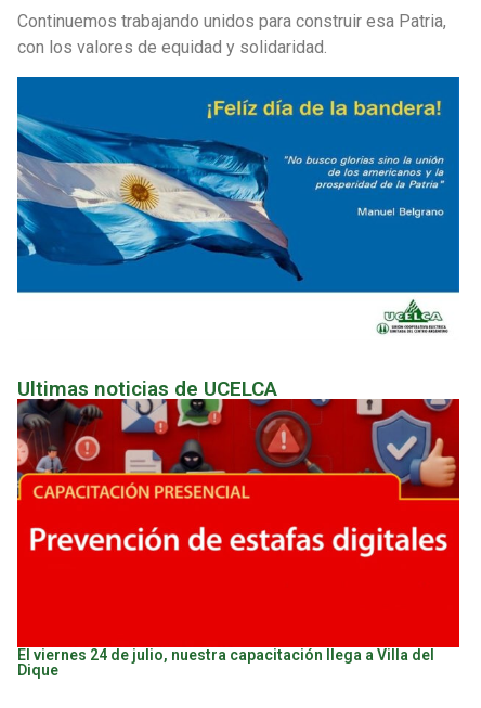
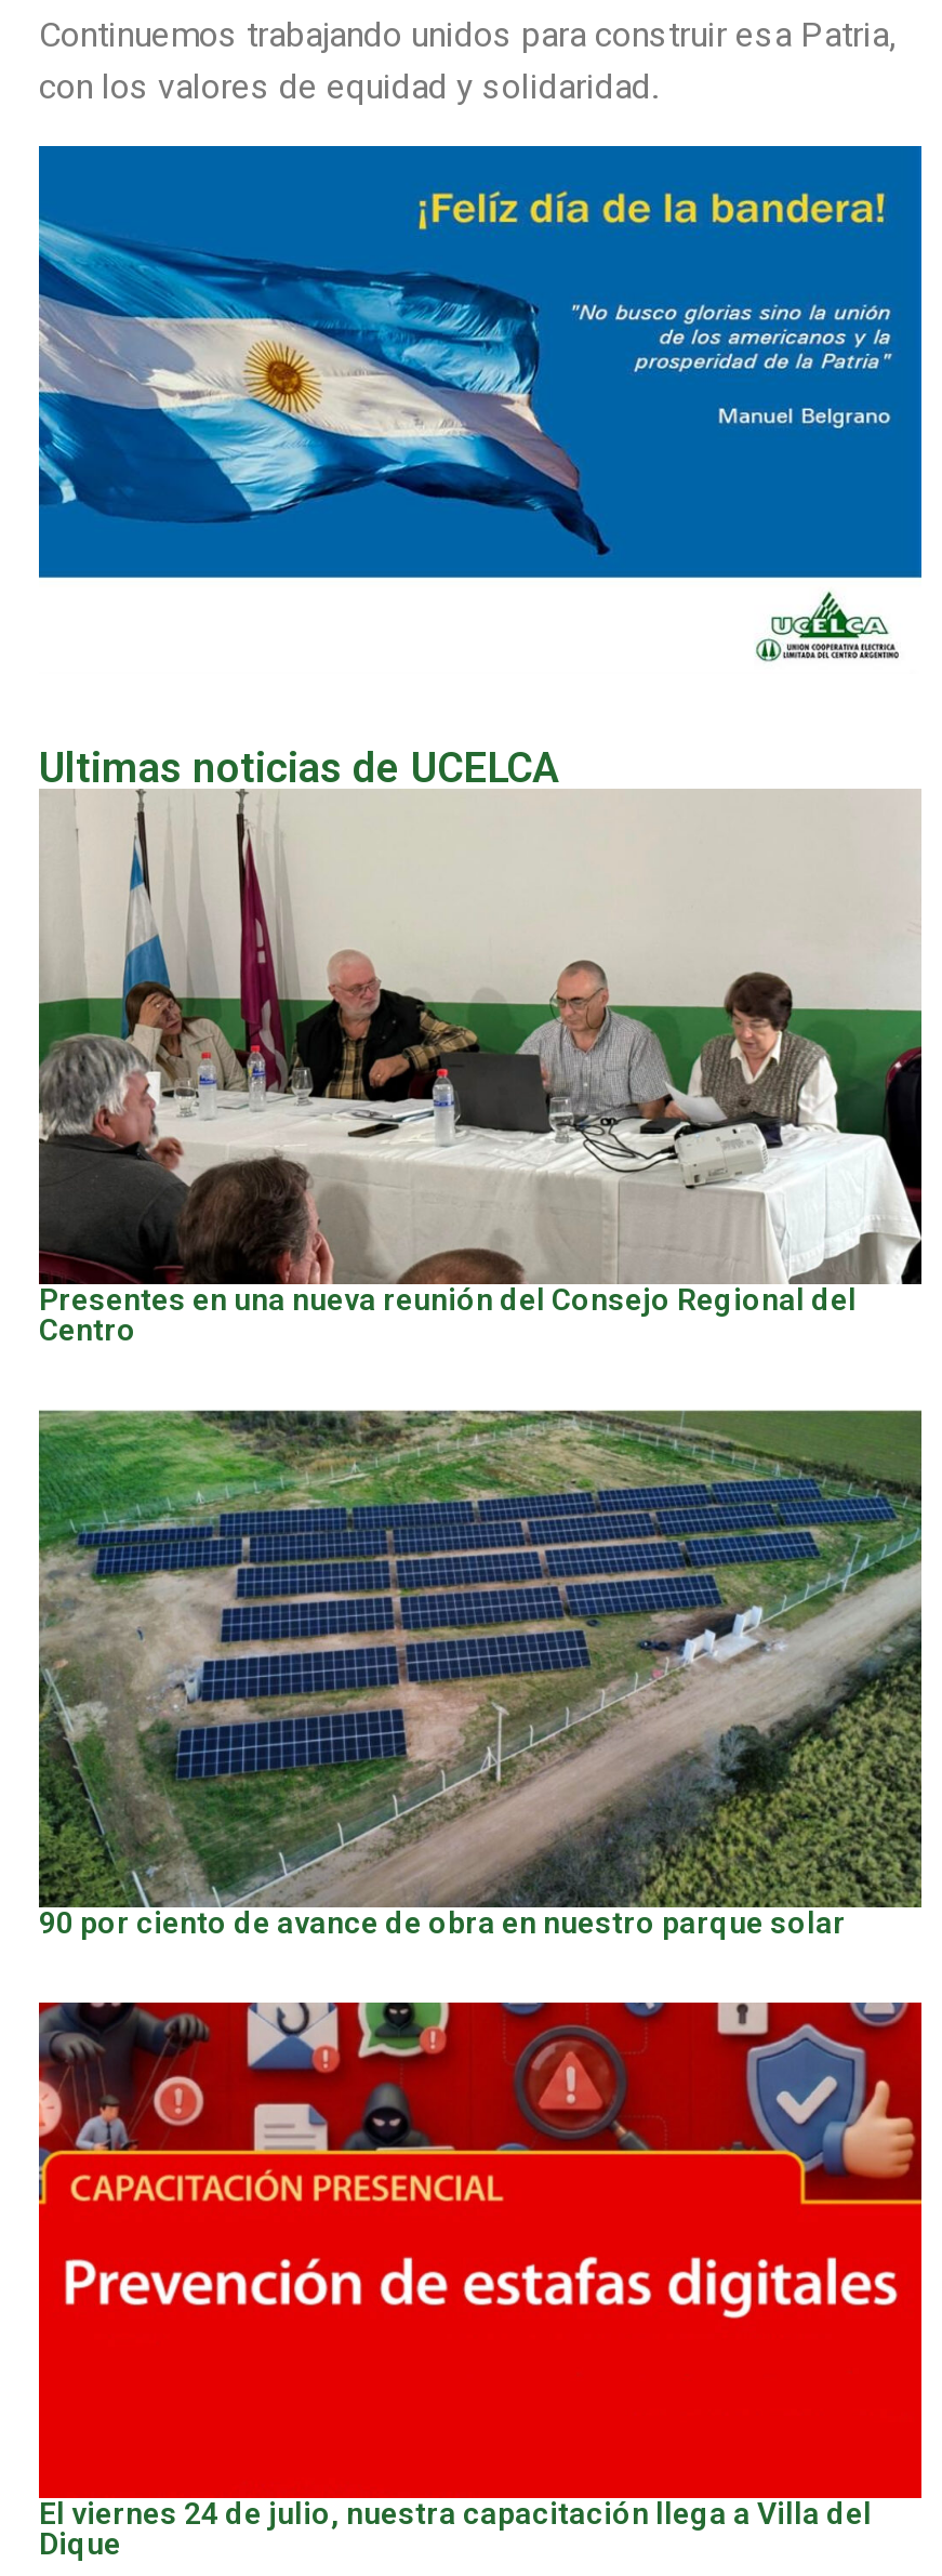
none -> [37,789,924,1348] [image] | Presentes en una nueva reunión del Consejo Regional del | Centro
none -> [37,1408,924,1940] [image] | 90 por ciento de avance de obra en nuestro parque solar

